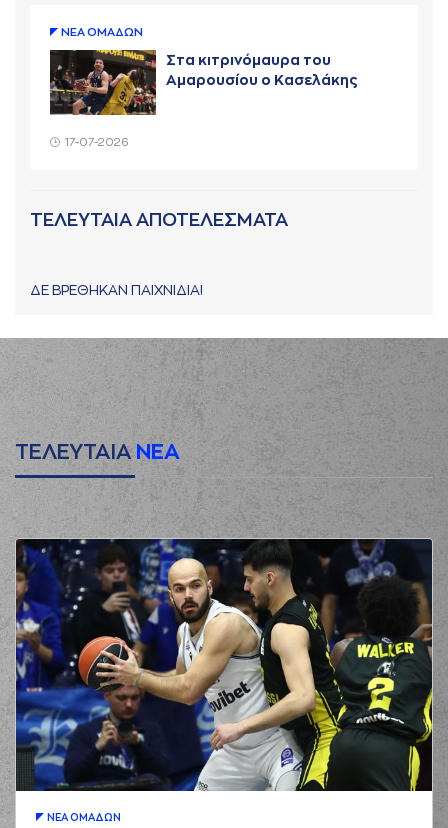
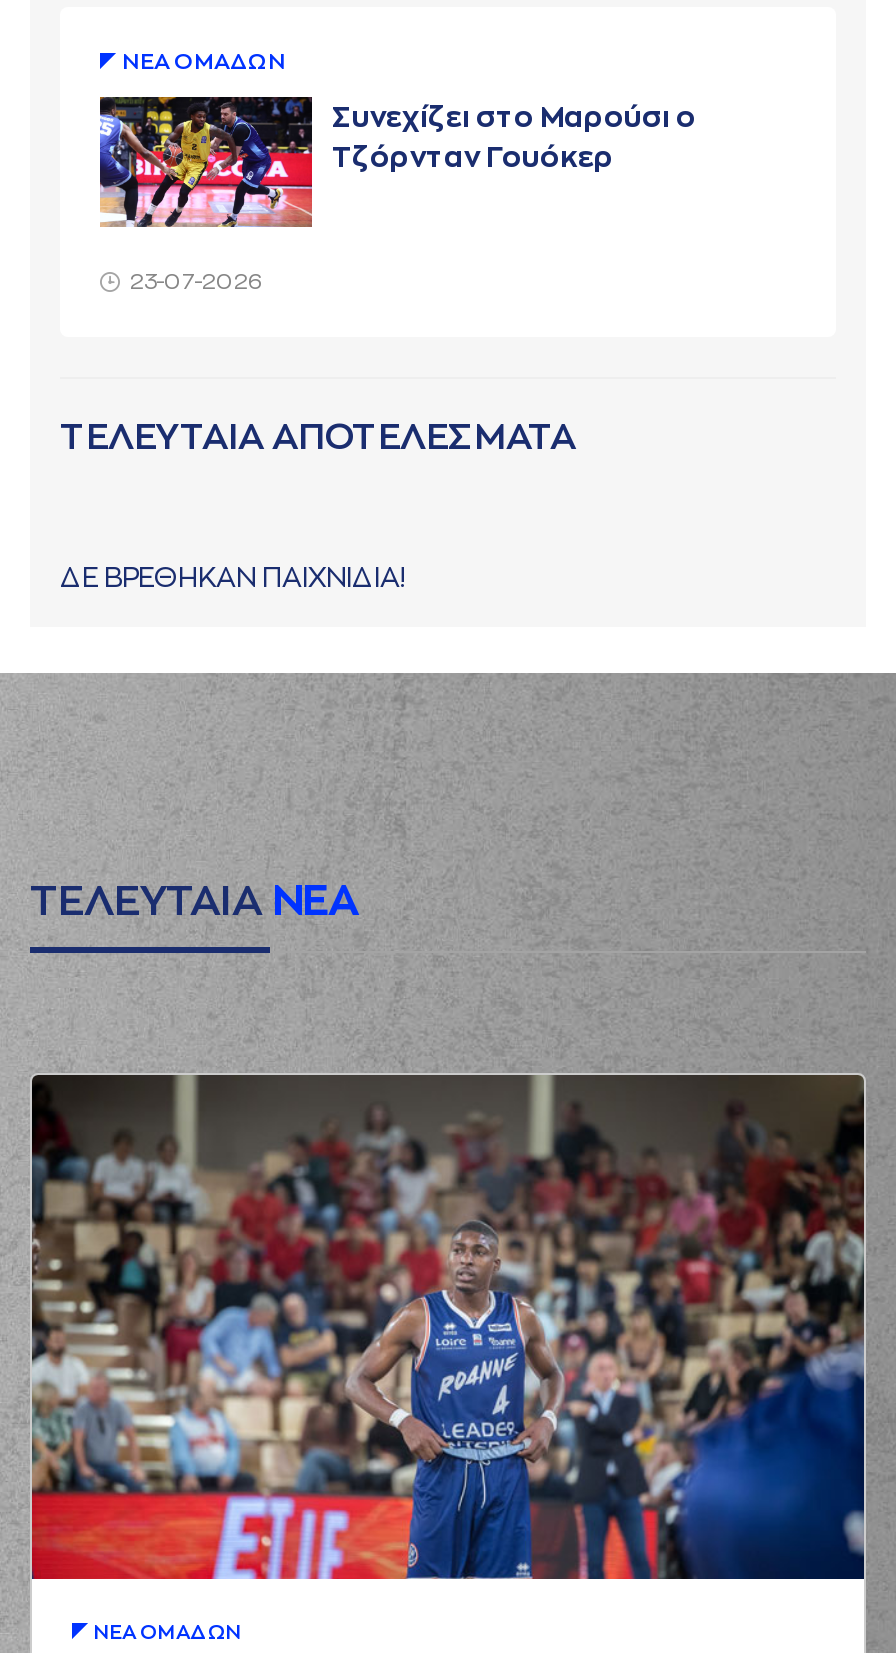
[49,49,358,116] [image] | Στα κιτρινόμαυρα του | Αμαρουσίου ο Κασελάκης -> [98,95,696,229] [image] | Συνεχίζει στο Μαρούσι ο | Τζόρνταν Γουόκερ
[65,137,129,148] 17-07-2026 -> [130,270,264,292] 23-07-2026
[15,538,433,792] [image] -> [30,1075,866,1581] [image]

